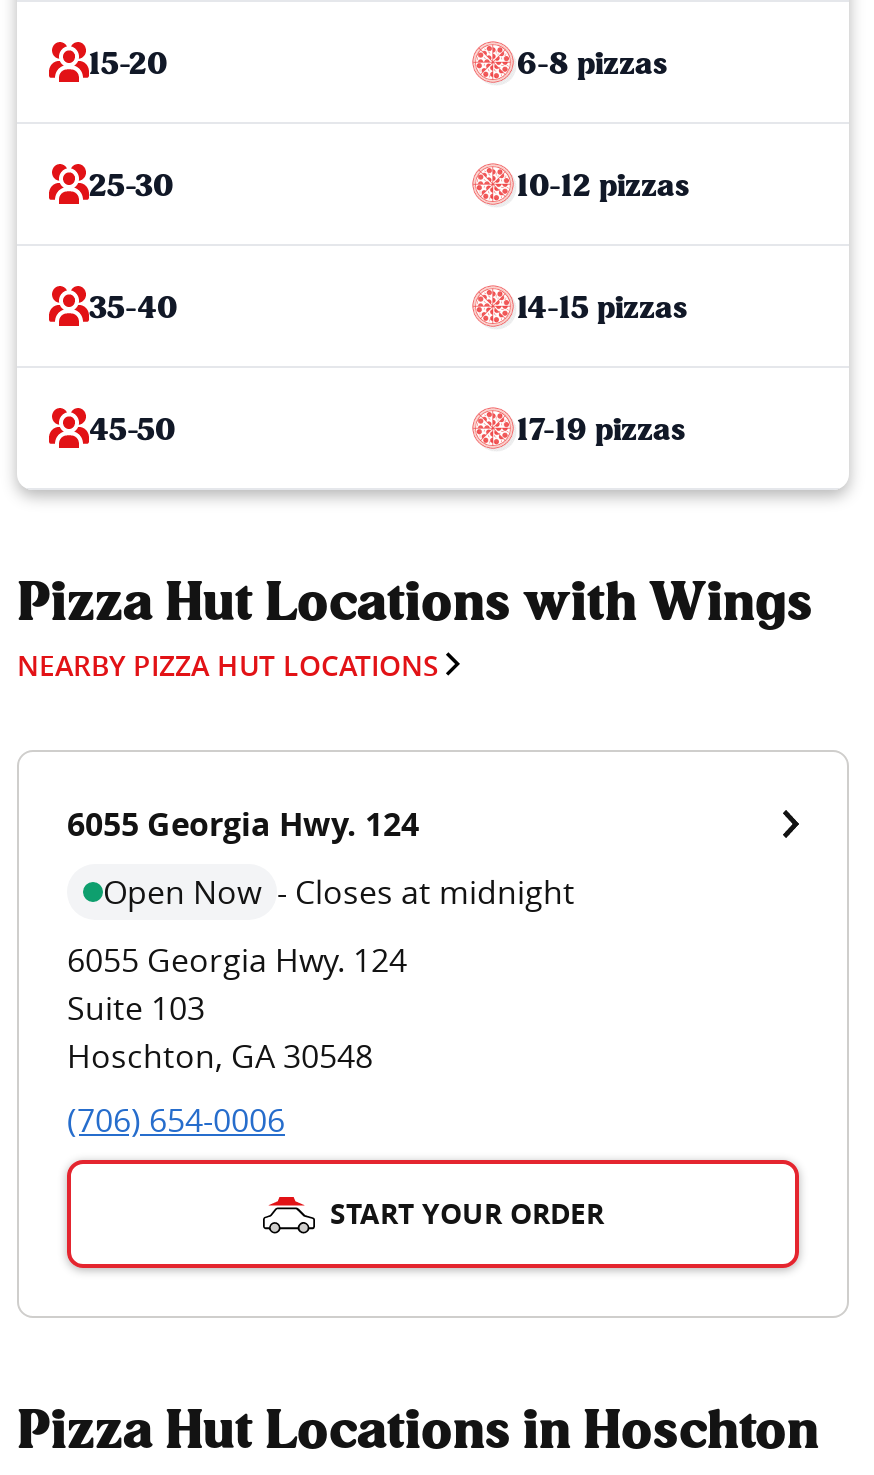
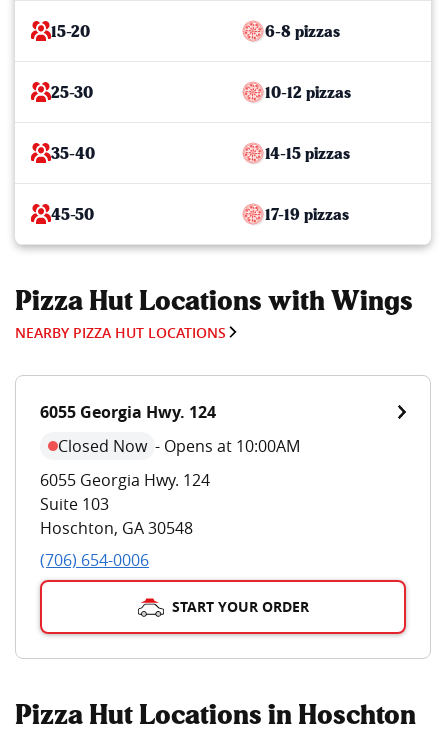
[103,869,575,913] Open Now - Closes at midnight -> [58,434,300,456] Closed Now - Opens at 10:00AM

